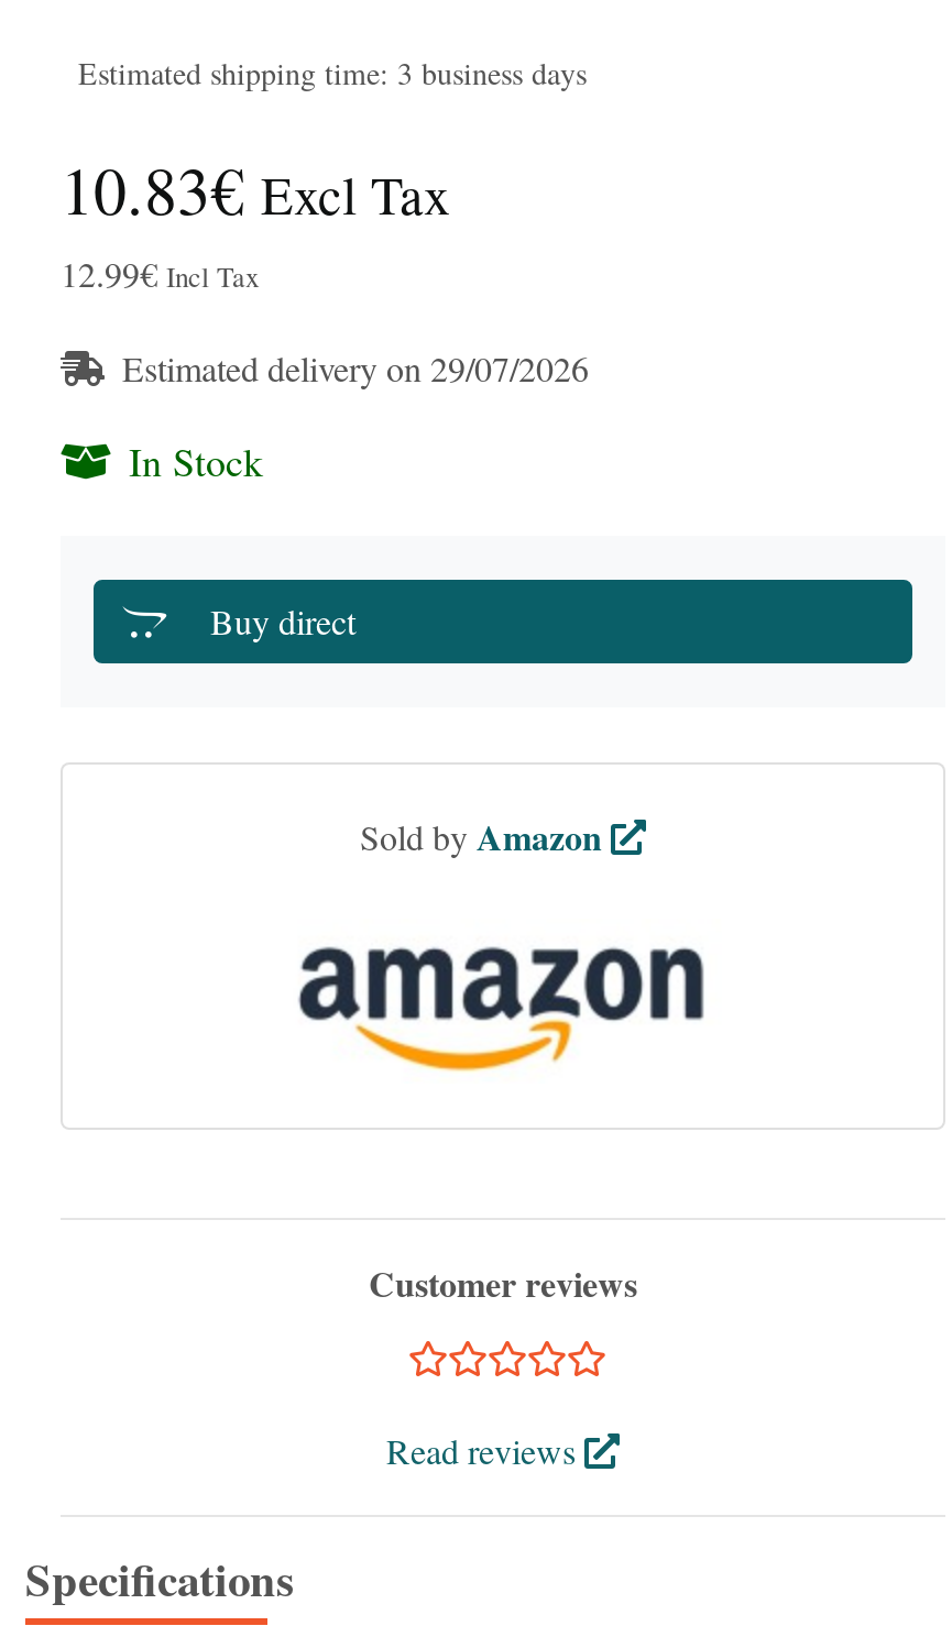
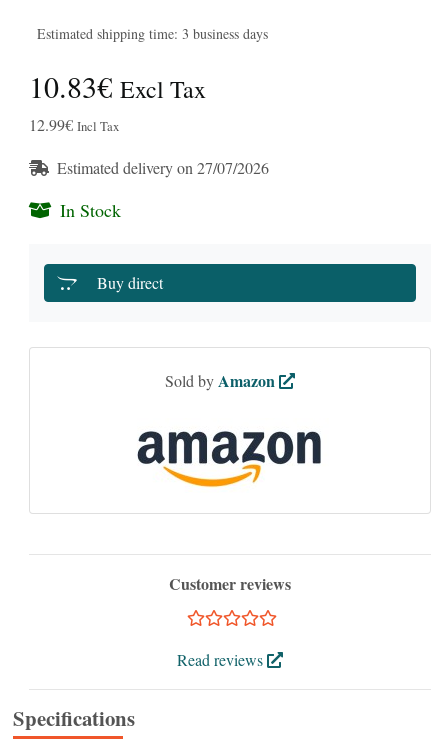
[122,344,589,390] Estimated delivery on 29/07/2026 -> [57,157,269,178] Estimated delivery on 27/07/2026

